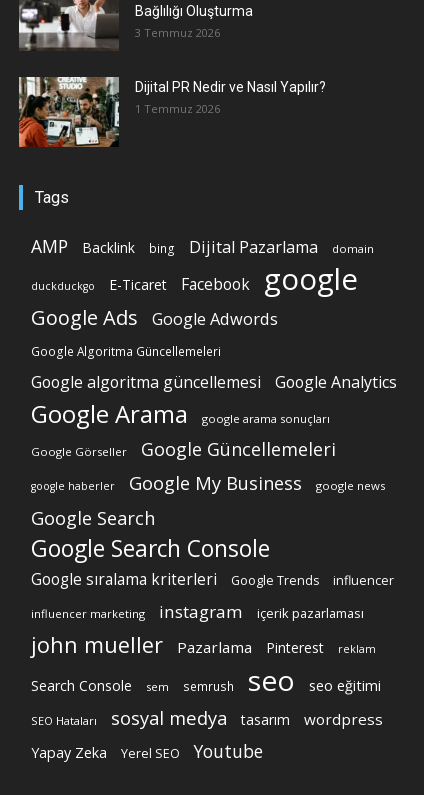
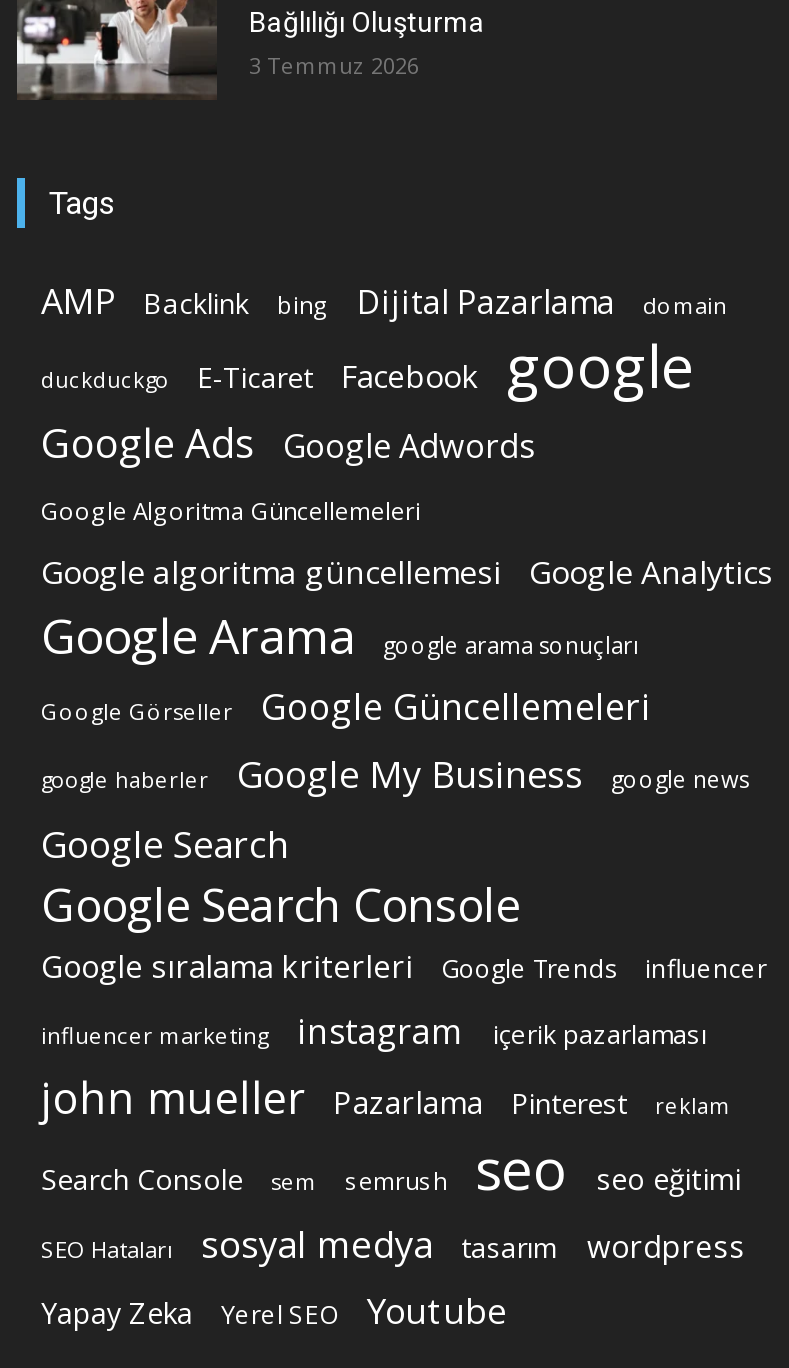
[18,76,326,148] [image] | Dijital PR Nedir ve Nasıl Yapılır? | 1 Temmuz 2026 -> none

